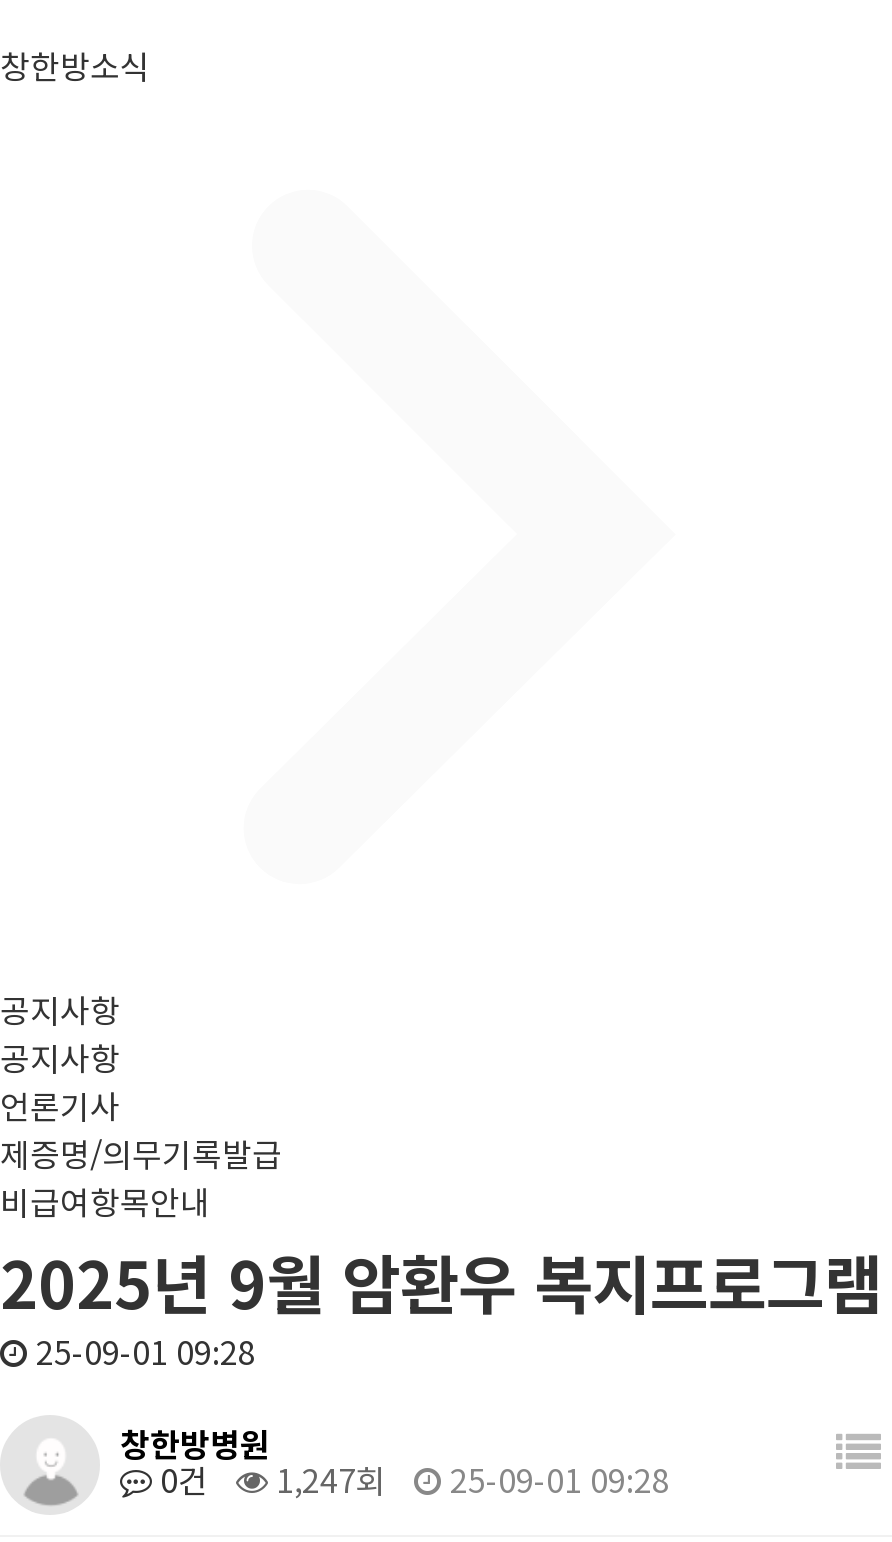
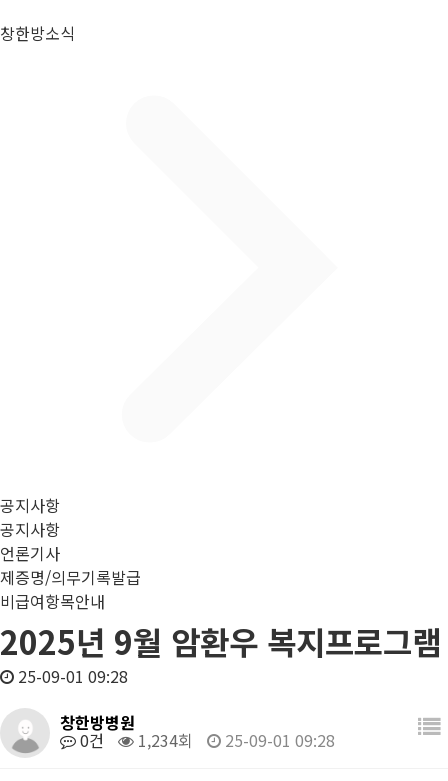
[152,1455,670,1503] 0건 1,247회 25-09-01 09:28 -> [76,728,335,752] 0건 1,234회 25-09-01 09:28

